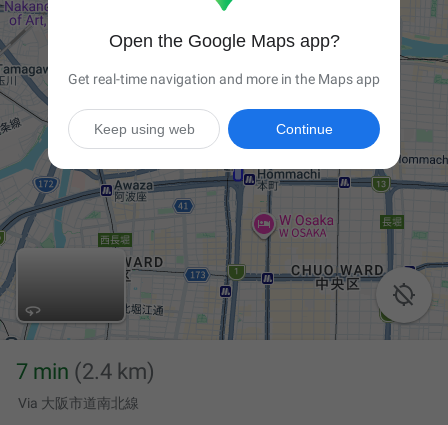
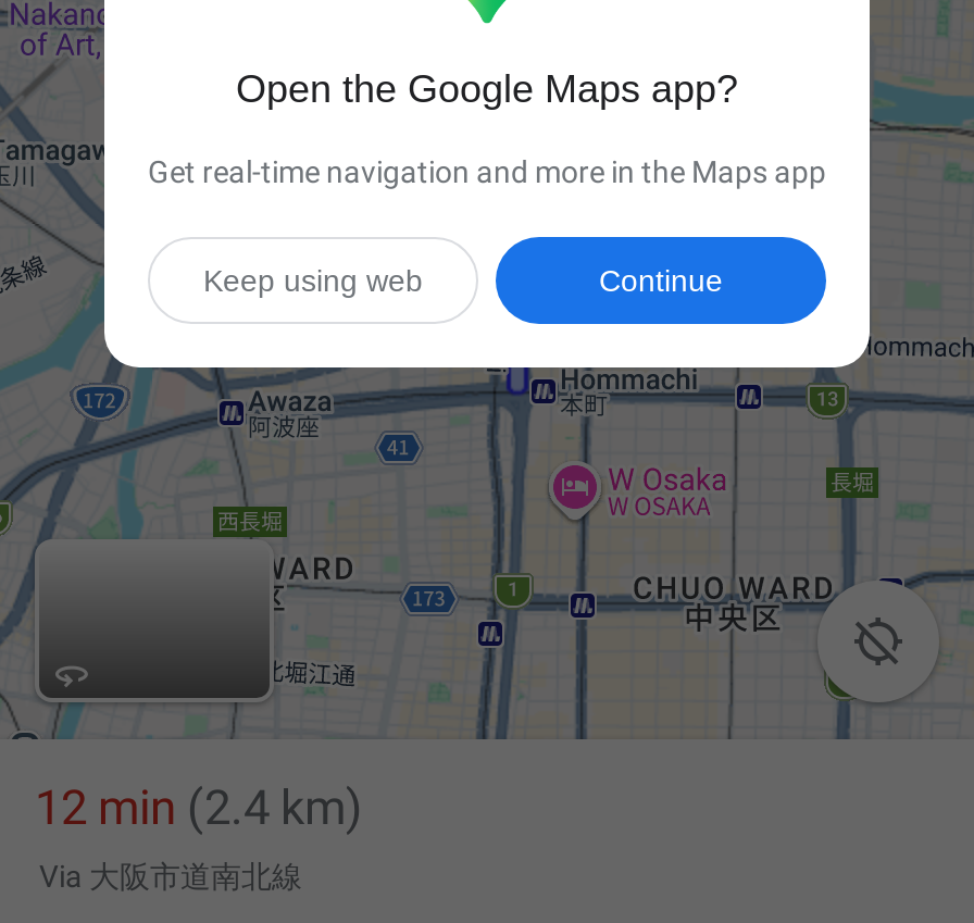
[16,359,155,384] 7 min (2.4 km) -> [35,781,363,835] 12 min (2.4 km)

